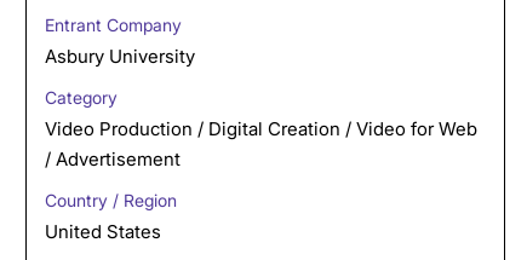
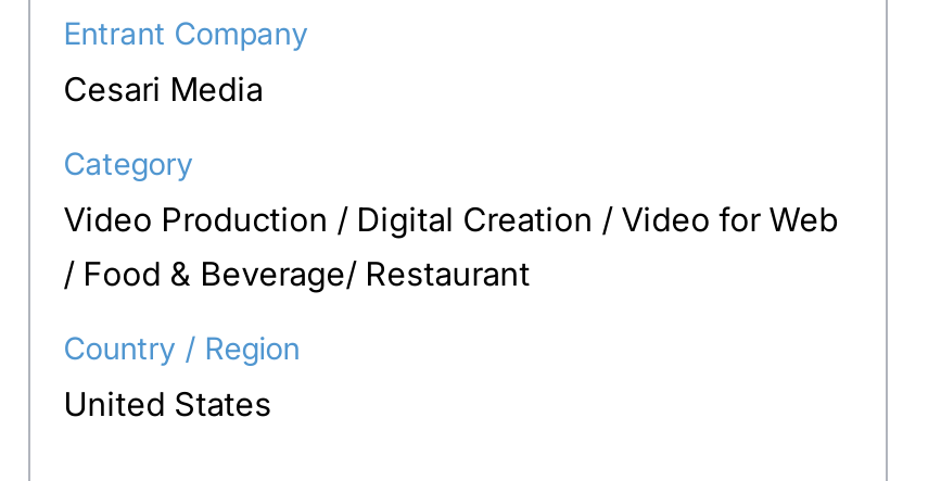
[45,44,195,67] Asbury University -> [63,69,263,111] Cesari Media
[45,147,181,170] / Advertisement -> [63,254,530,295] / Food & Beverage/ Restaurant

